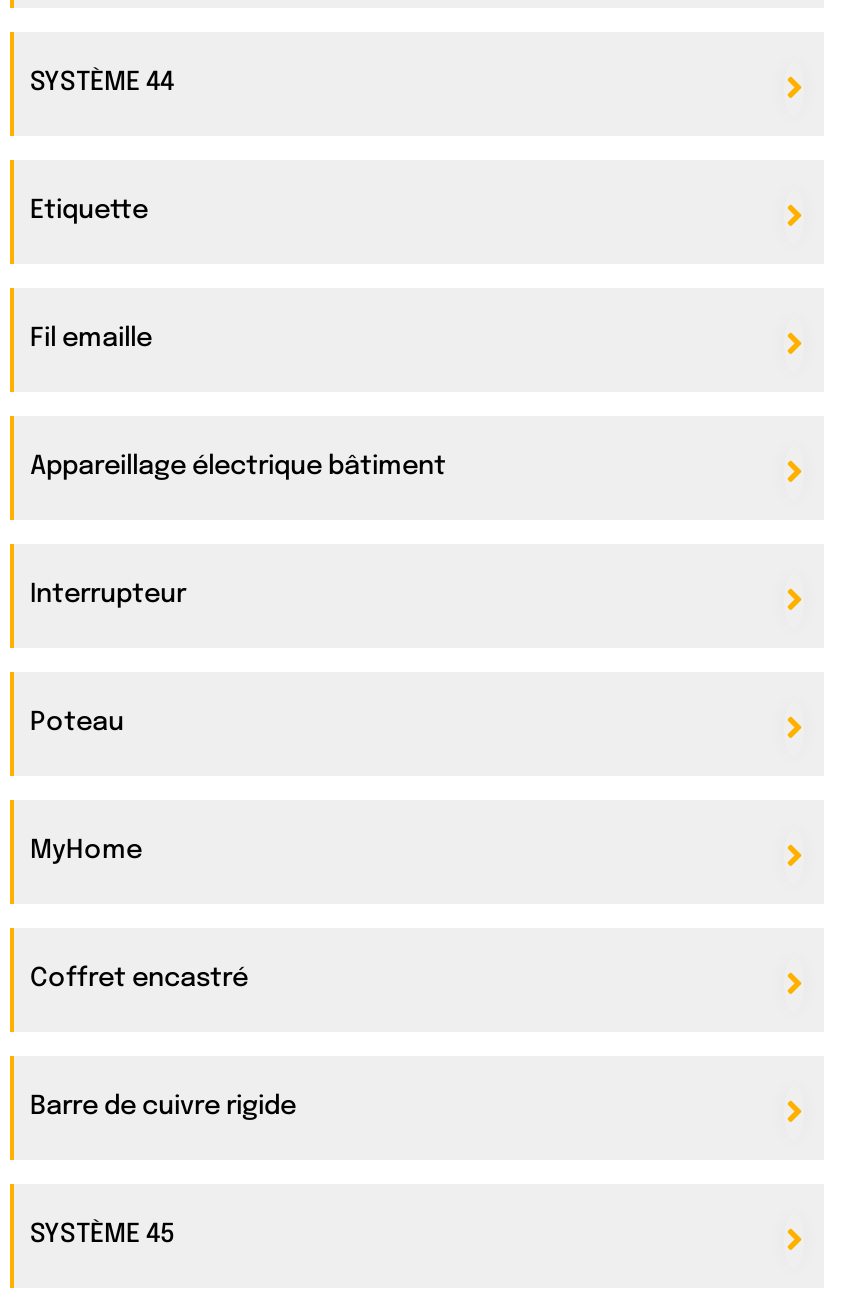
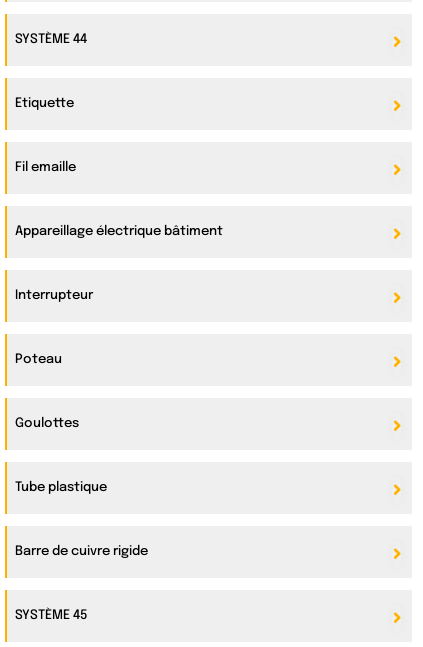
[30,837,142,863] MyHome -> [15,417,79,430] Goulottes
[30,965,248,991] Coffret encastré -> [15,481,107,494] Tube plastique

